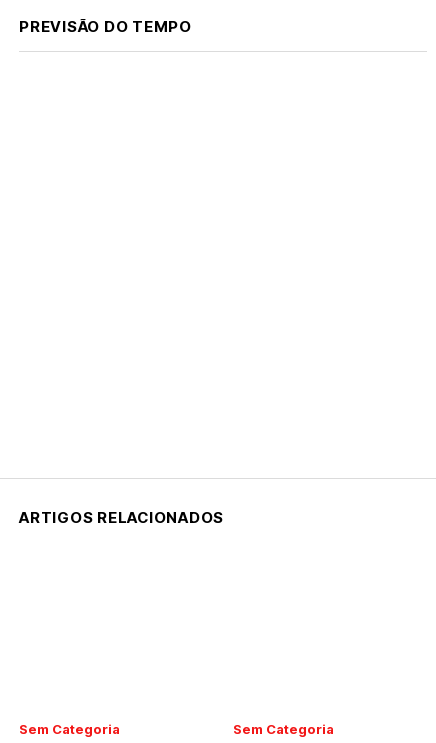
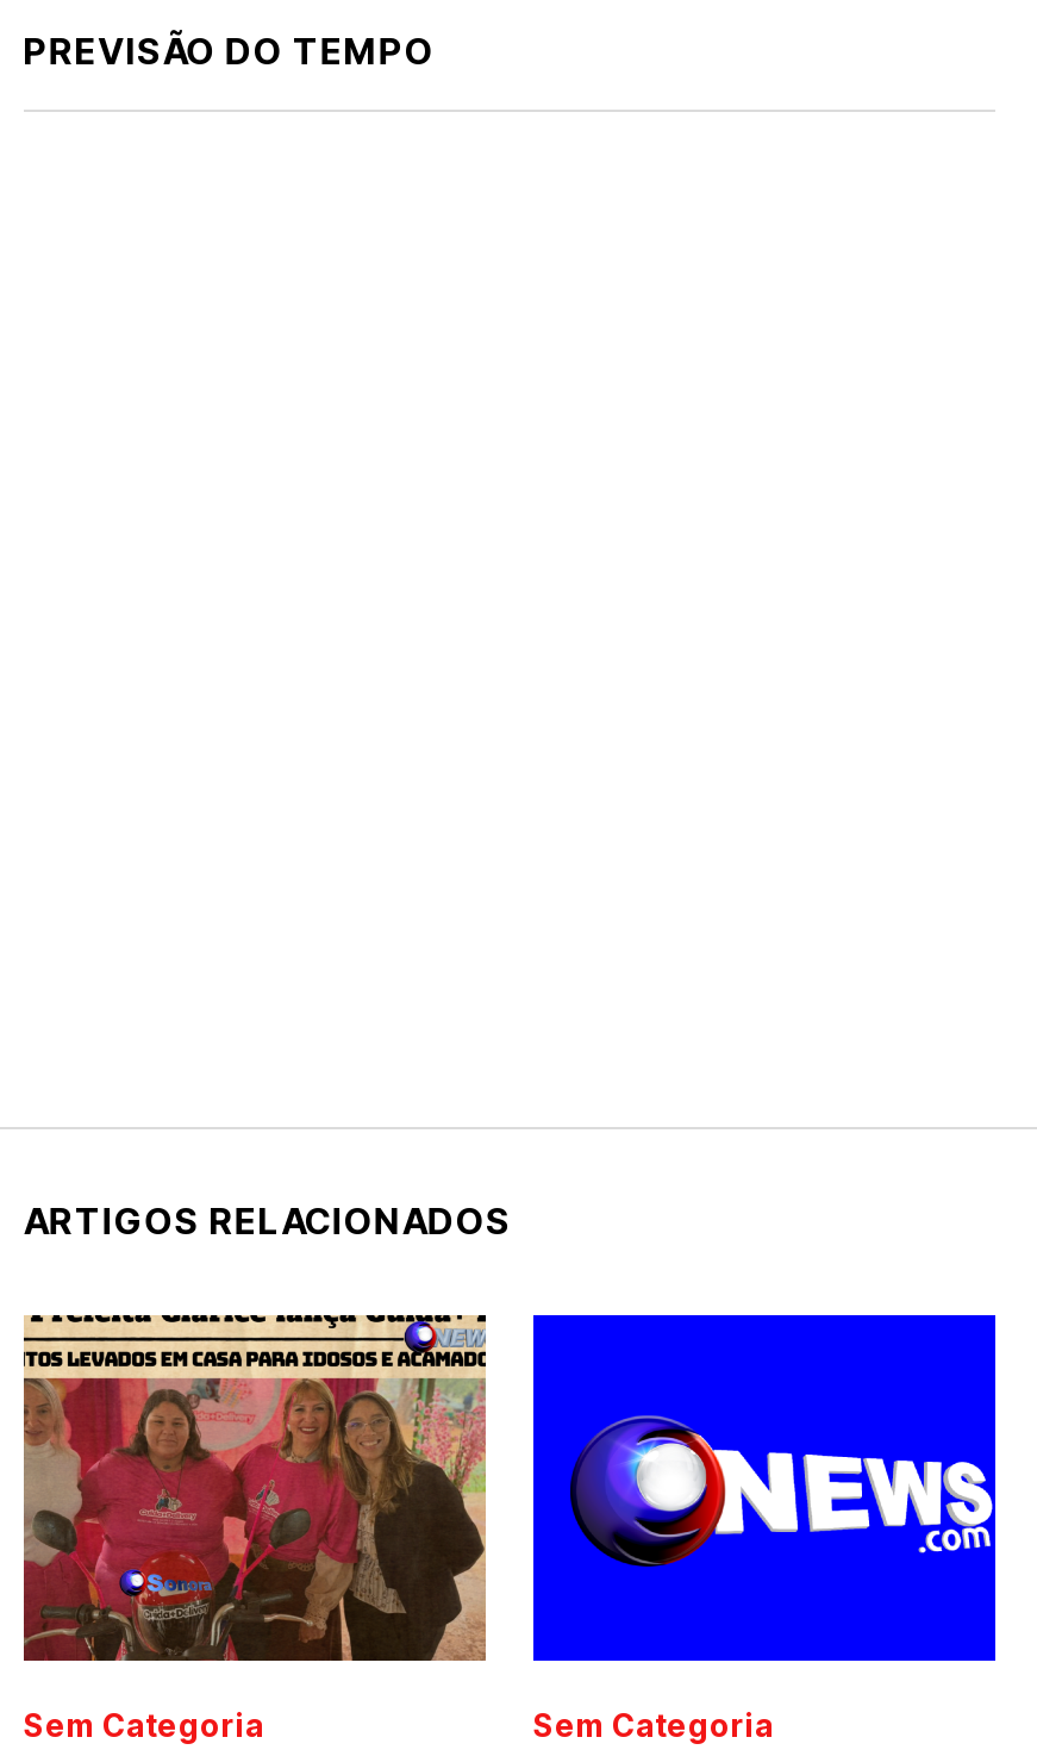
none -> [21,1313,488,1663] [image]
none -> [531,1313,998,1663] [image]

